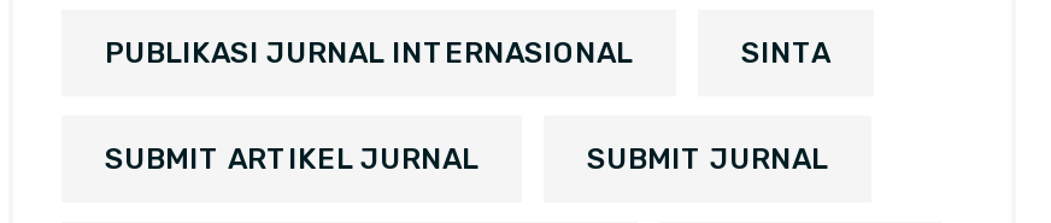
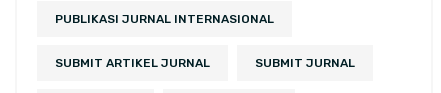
[741,37,830,71] SINTA -> none

